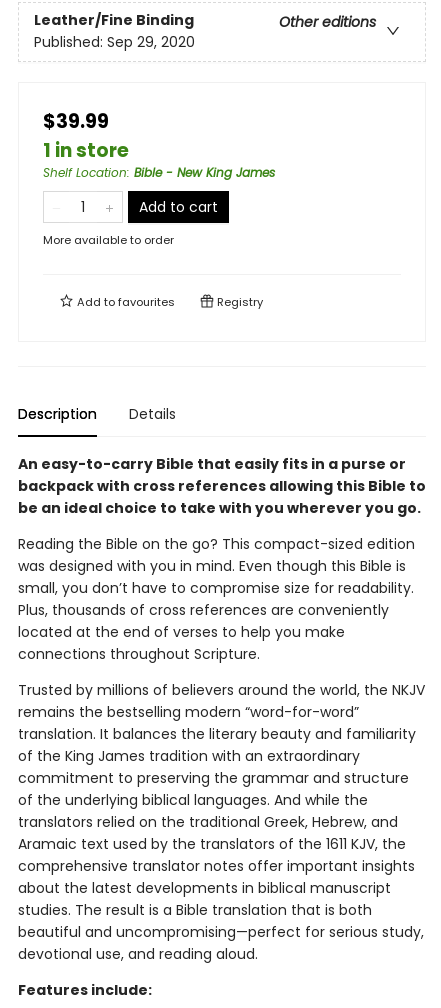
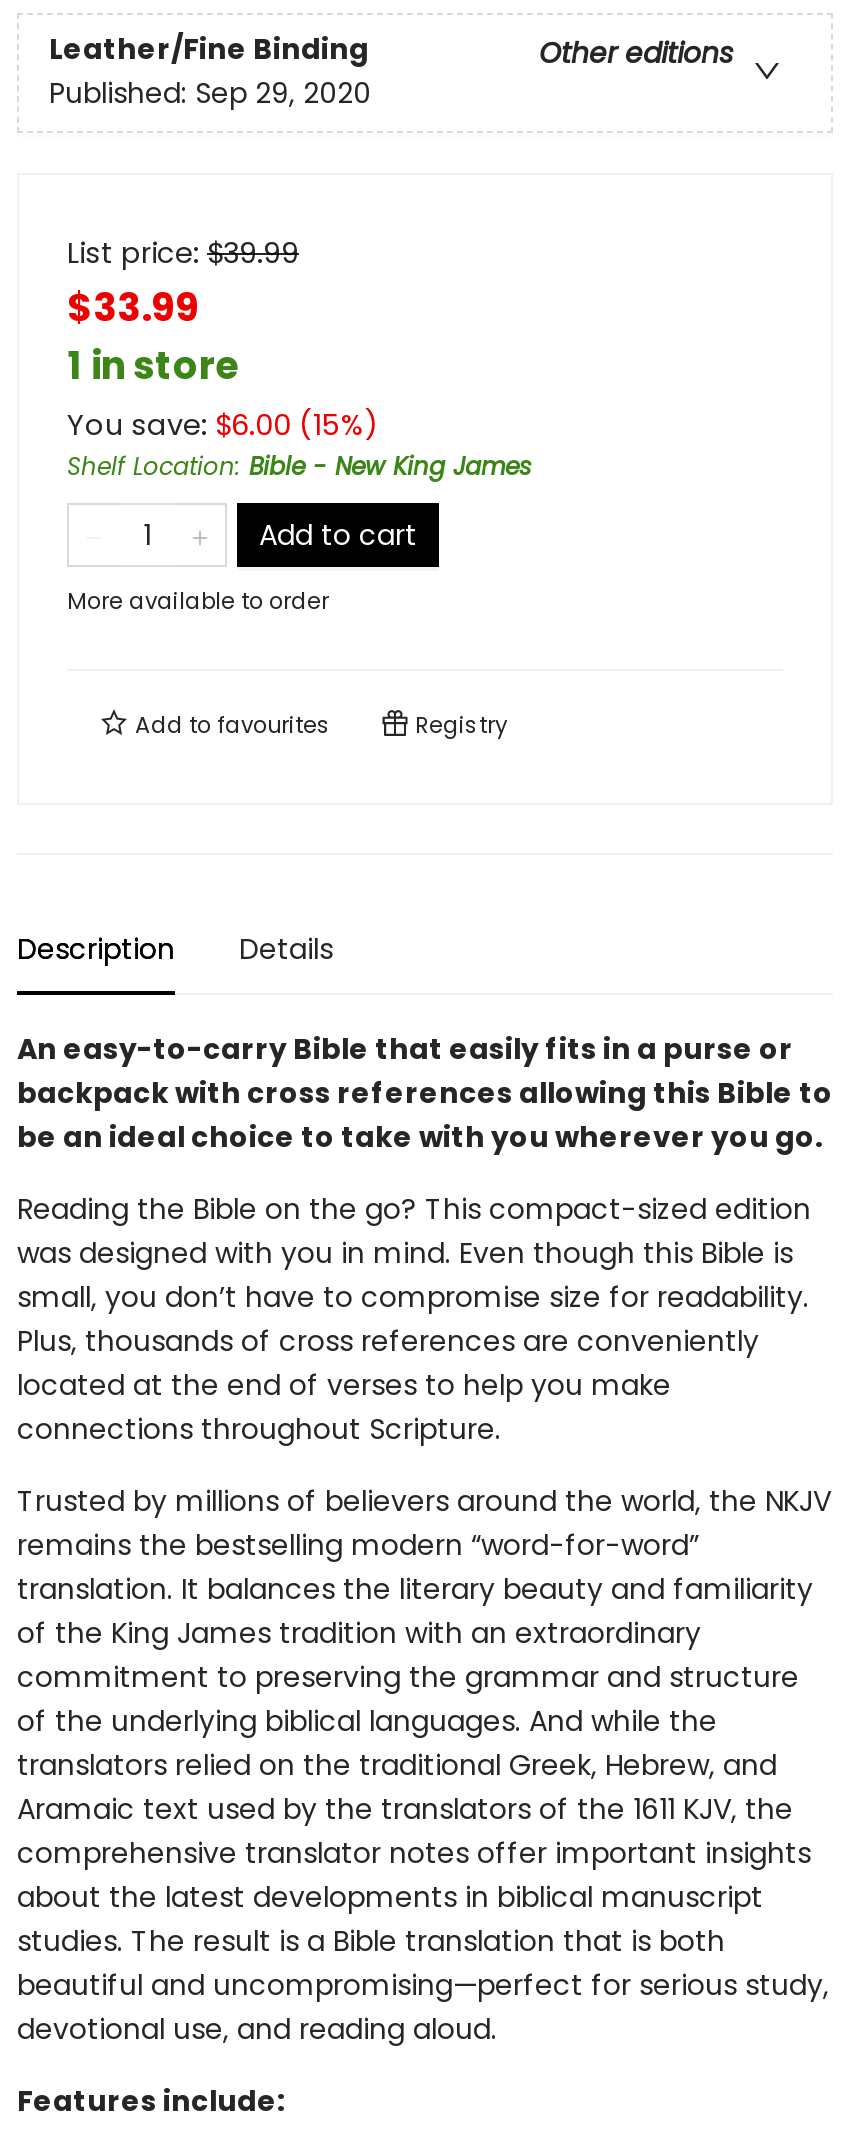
[43,108,109,135] $39.99 -> [67,233,299,335] List price: $39.99 | $33.99
none -> [67,405,379,445] You save: $6.00 (15%)

